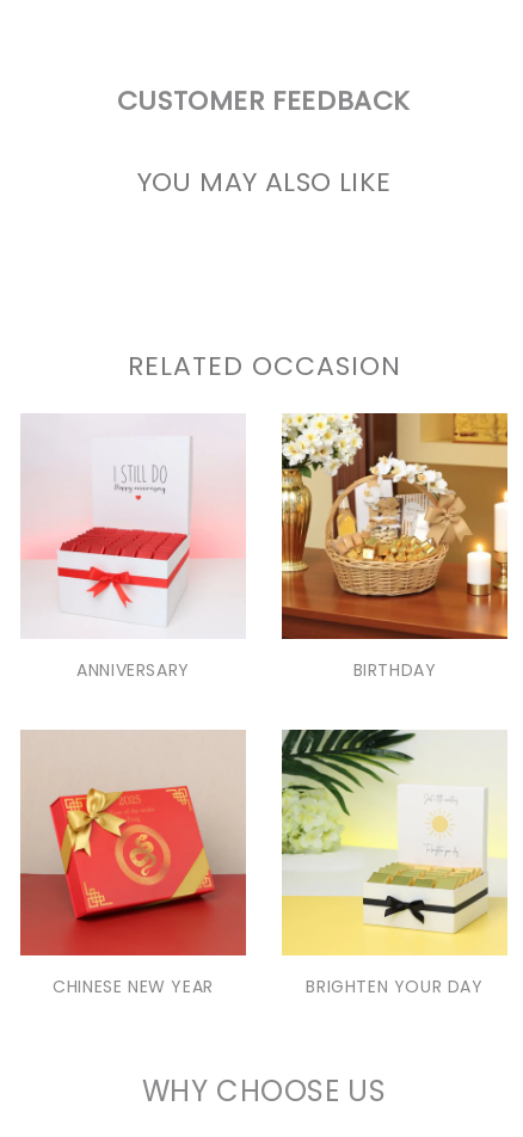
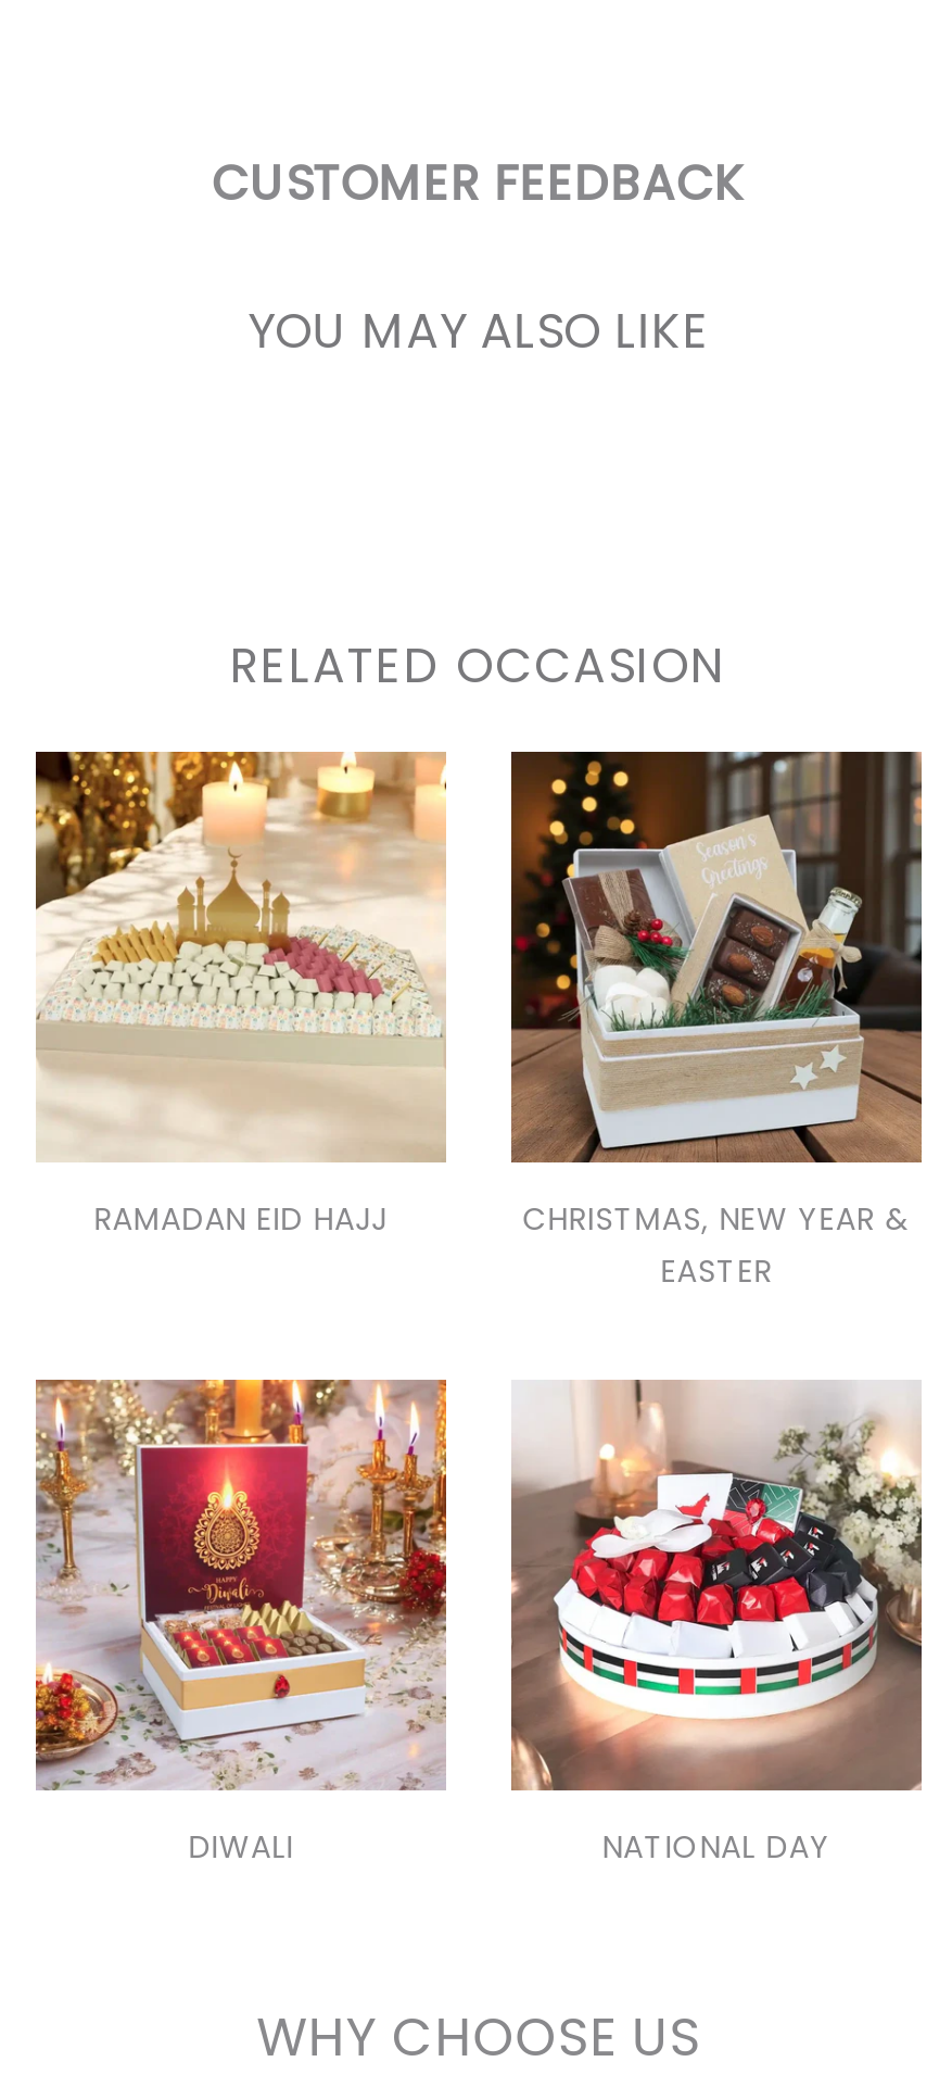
[20,413,436,682] [image] | ANNIVERSARY | BIRTHDAY -> [34,750,910,1294] [image] | RAMADAN EID HAJJ | CHRISTMAS, NEW YEAR & | EASTER
[281,412,509,621] [image] -> [509,750,924,1162] [image]
[20,731,246,957] [image] -> [34,1380,446,1790] [image]
[53,729,507,999] [image] | CHINESE NEW YEAR | BRIGHTEN YOUR DAY -> [188,1378,924,1870] [image] | DIWALI | NATIONAL DAY

